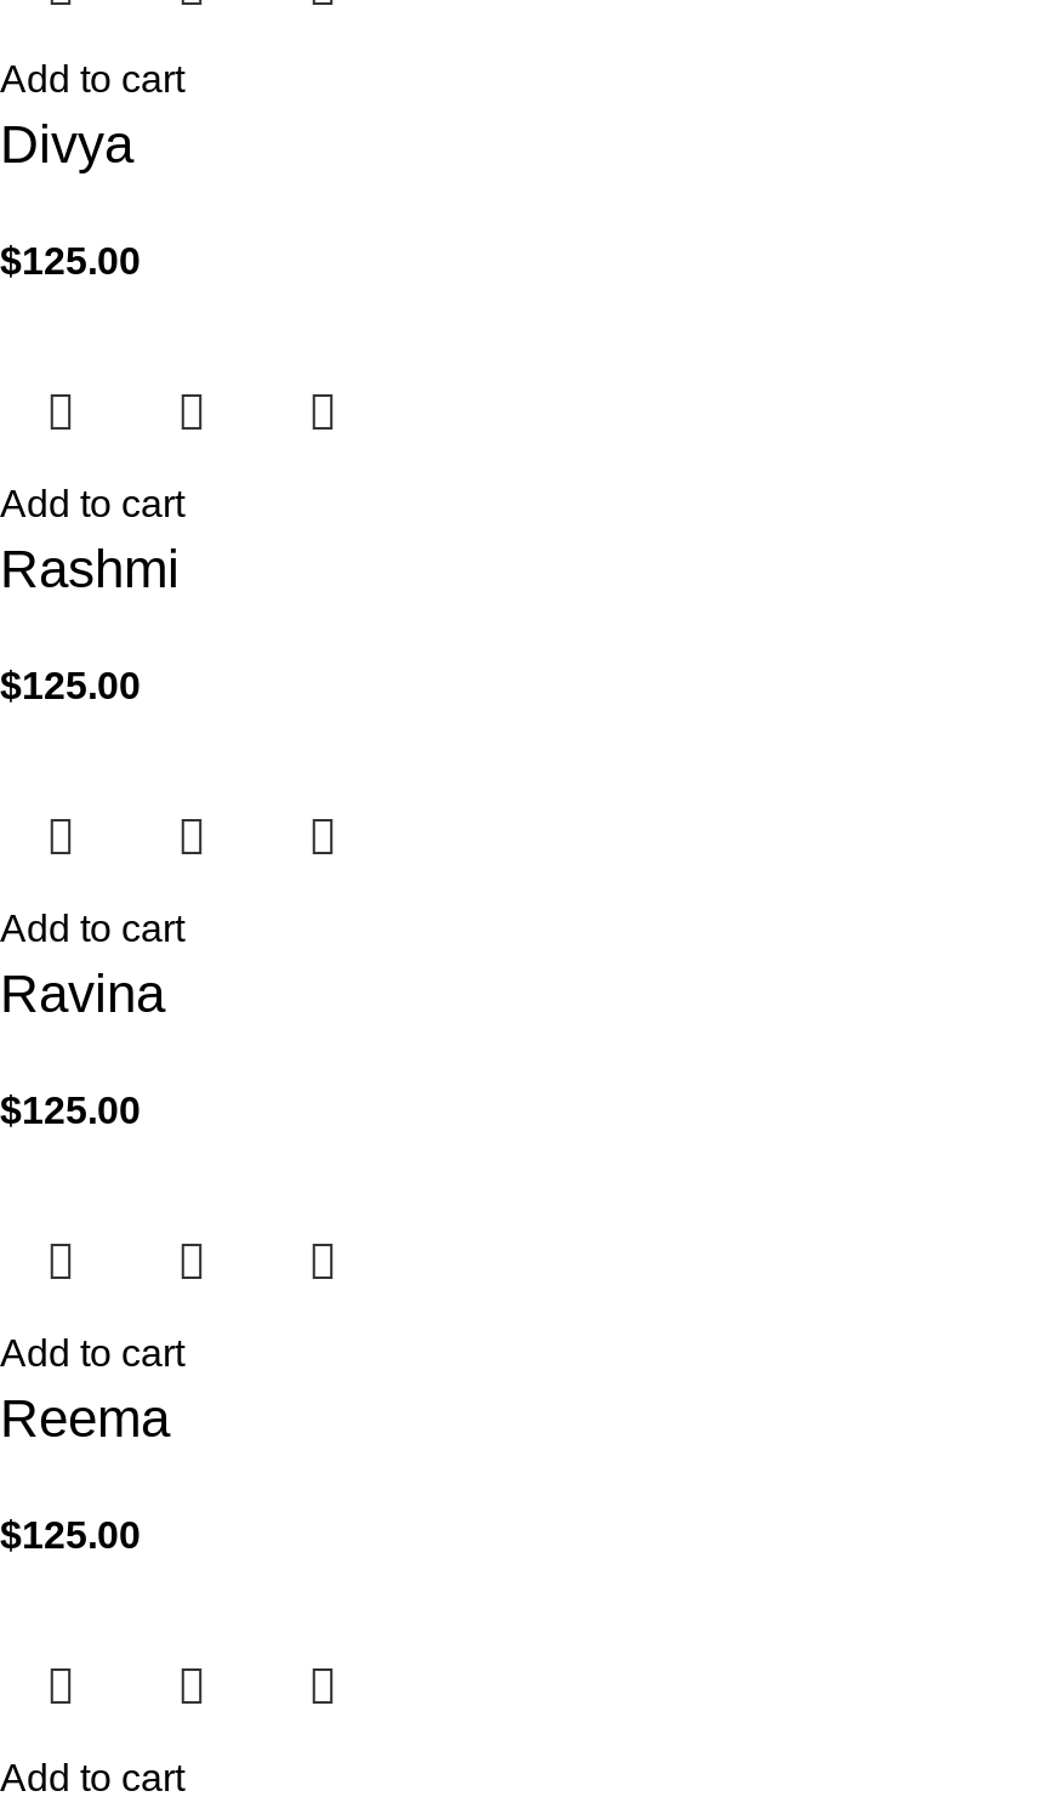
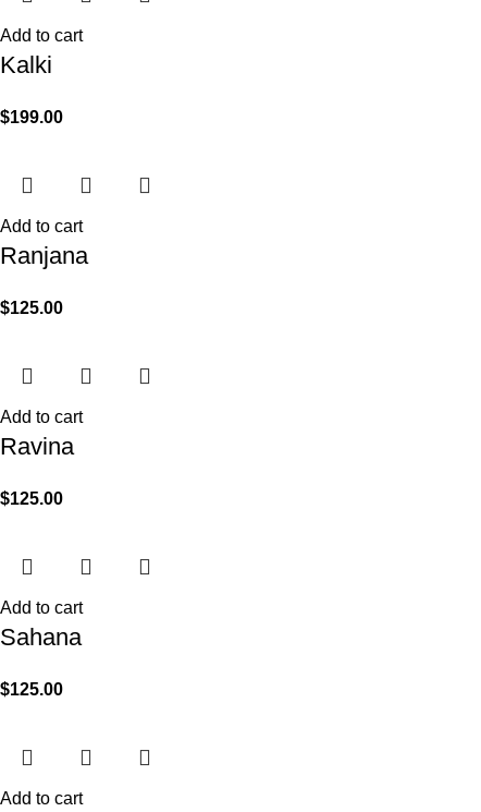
[0,114,133,174] Divya -> [0,51,52,78] Kalki
[0,240,141,281] $125.00 -> [0,108,63,126] $199.00
[0,539,180,599] Rashmi -> [0,242,88,269] Ranjana
[0,1388,170,1449] Reema -> [0,623,82,651] Sahana

